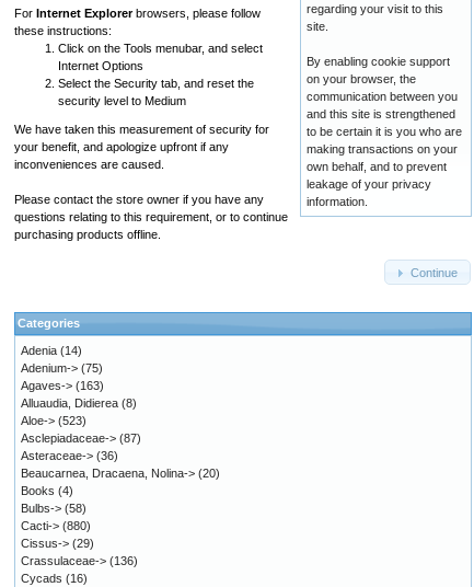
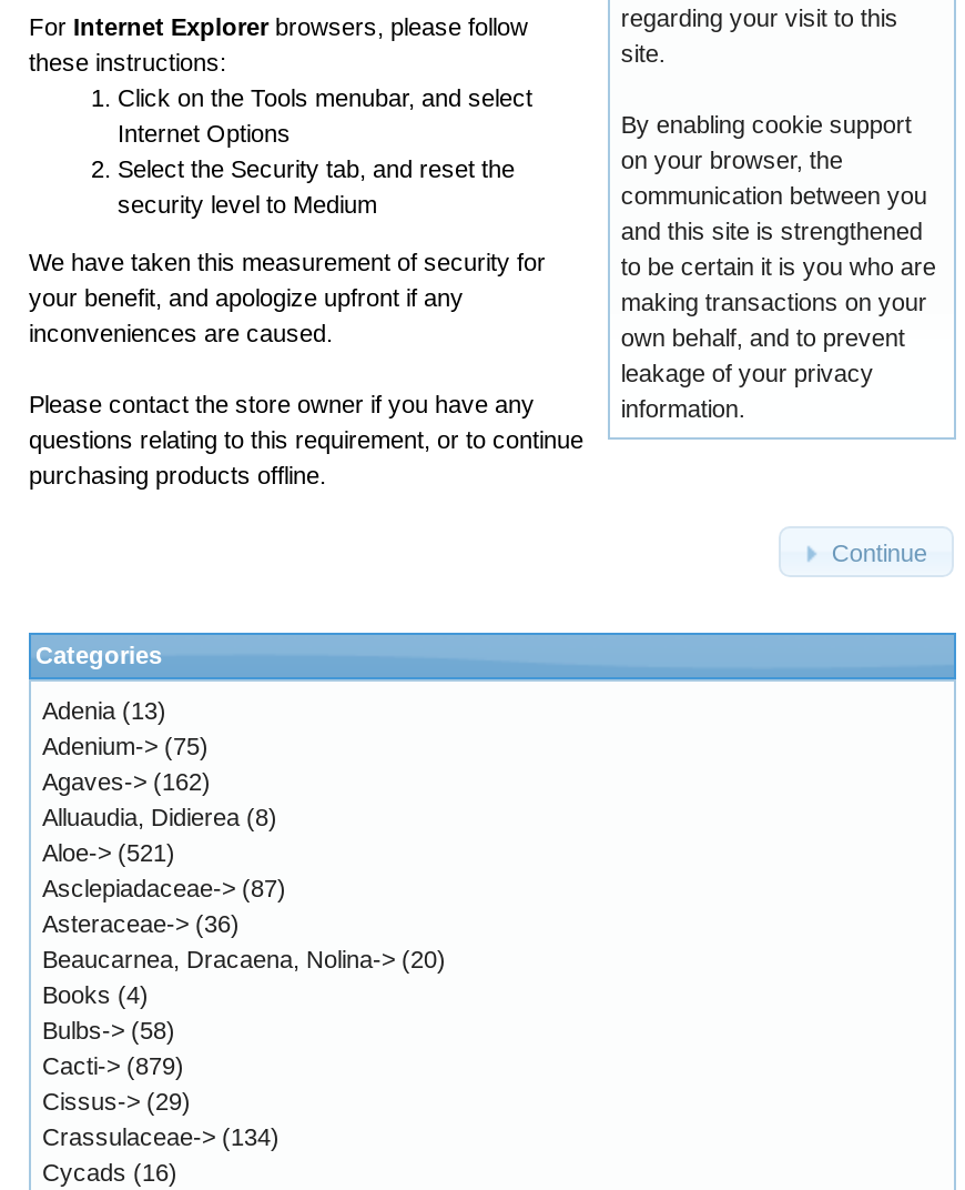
[21,344,82,357] Adenia (14) -> [42,697,166,724] Adenia (13)
[21,379,104,392] Agaves-> (163) -> [42,768,211,795] Agaves-> (162)
[21,414,86,427] Aloe-> (523) -> [42,839,175,866] Aloe-> (521)
[21,519,91,532] Cacti-> (880) -> [42,1052,184,1079] Cacti-> (879)
[21,554,138,567] Crassulaceae-> (136) -> [42,1123,280,1150] Crassulaceae-> (134)

